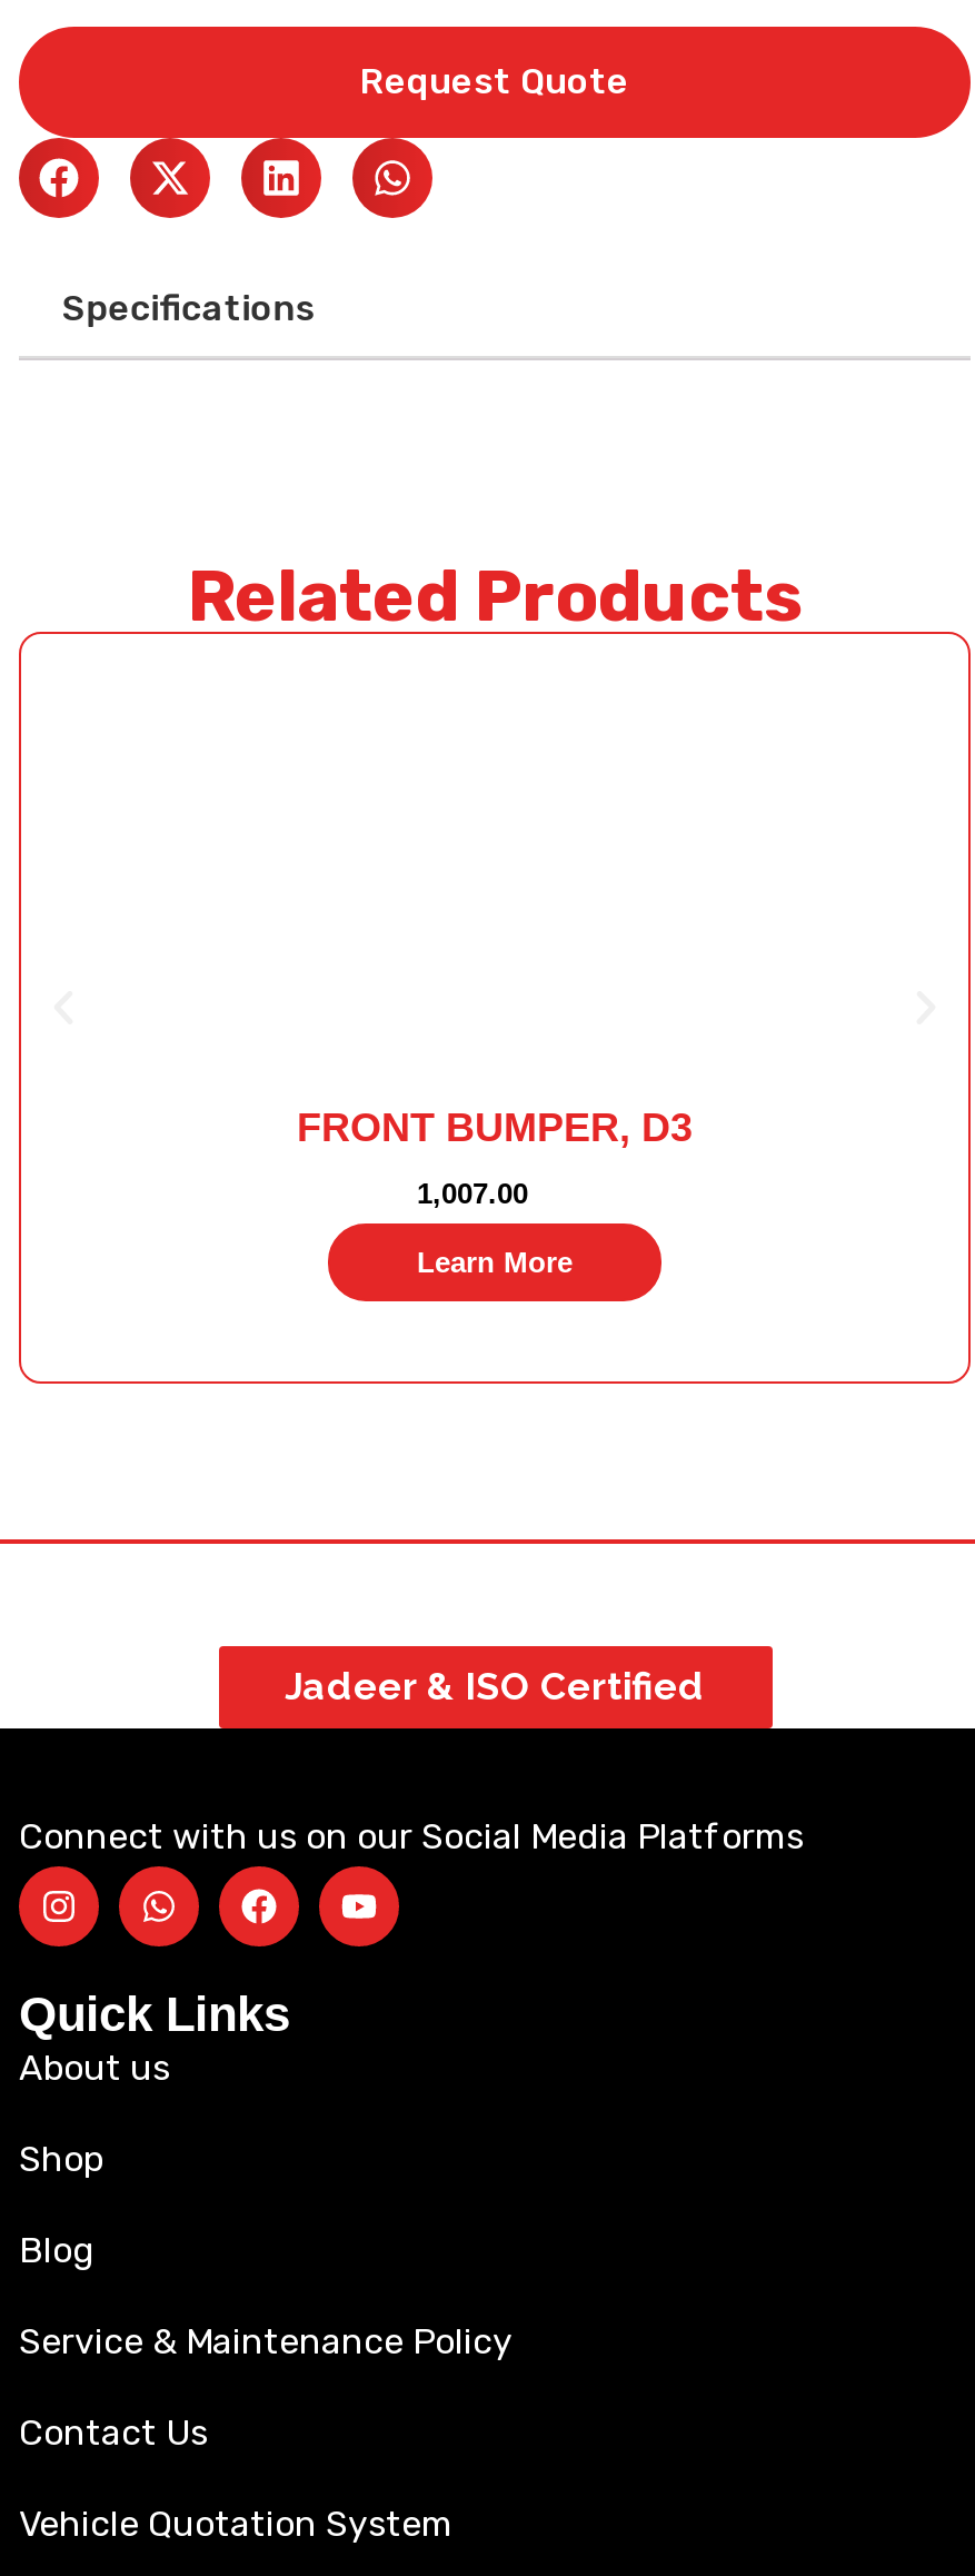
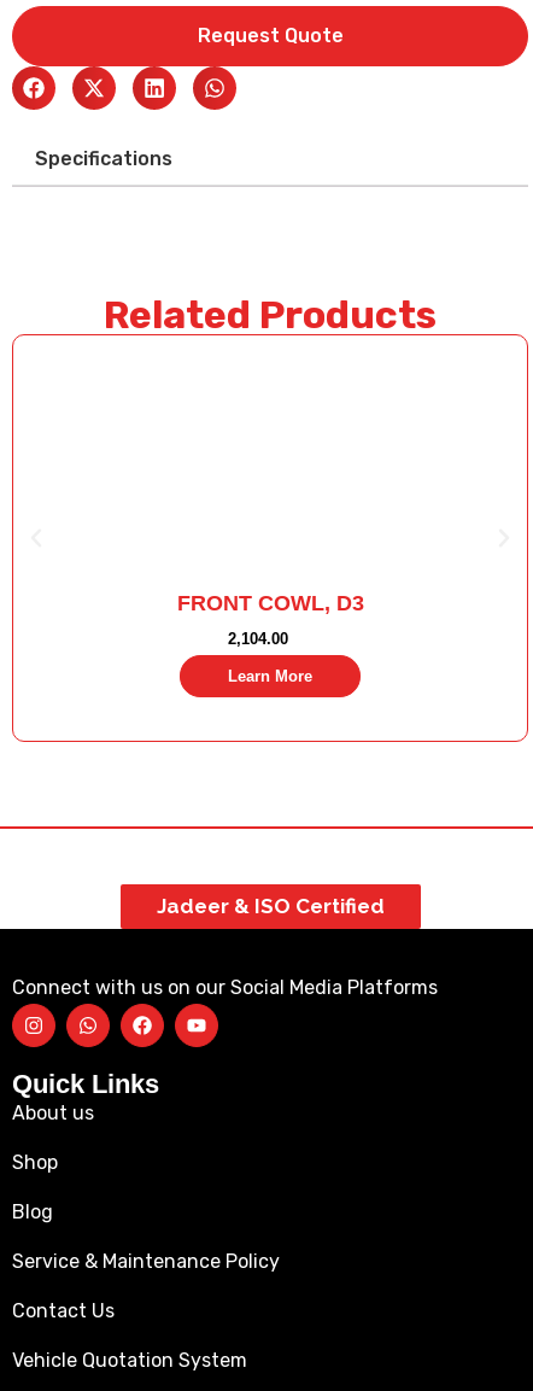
[297,1105,693,1149] FRONT BUMPER, D3 -> [177,591,364,615] FRONT COWL, D3
[417,1176,528,1209] 1,007.00 -> [228,629,288,647] 2,104.00

